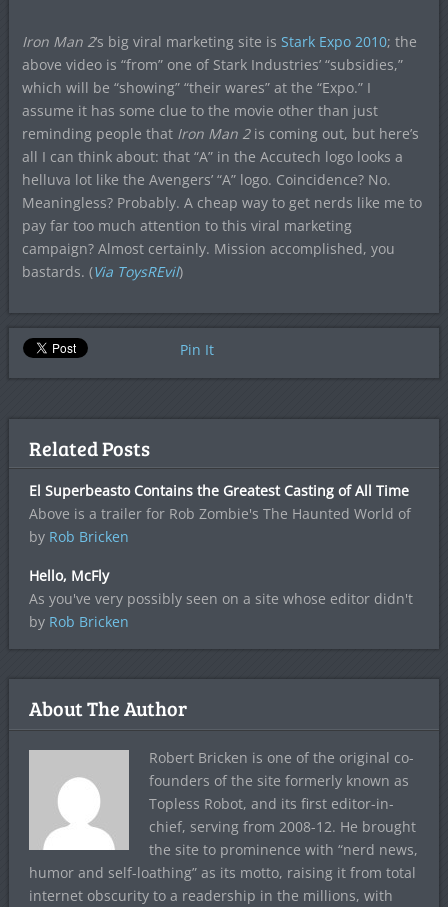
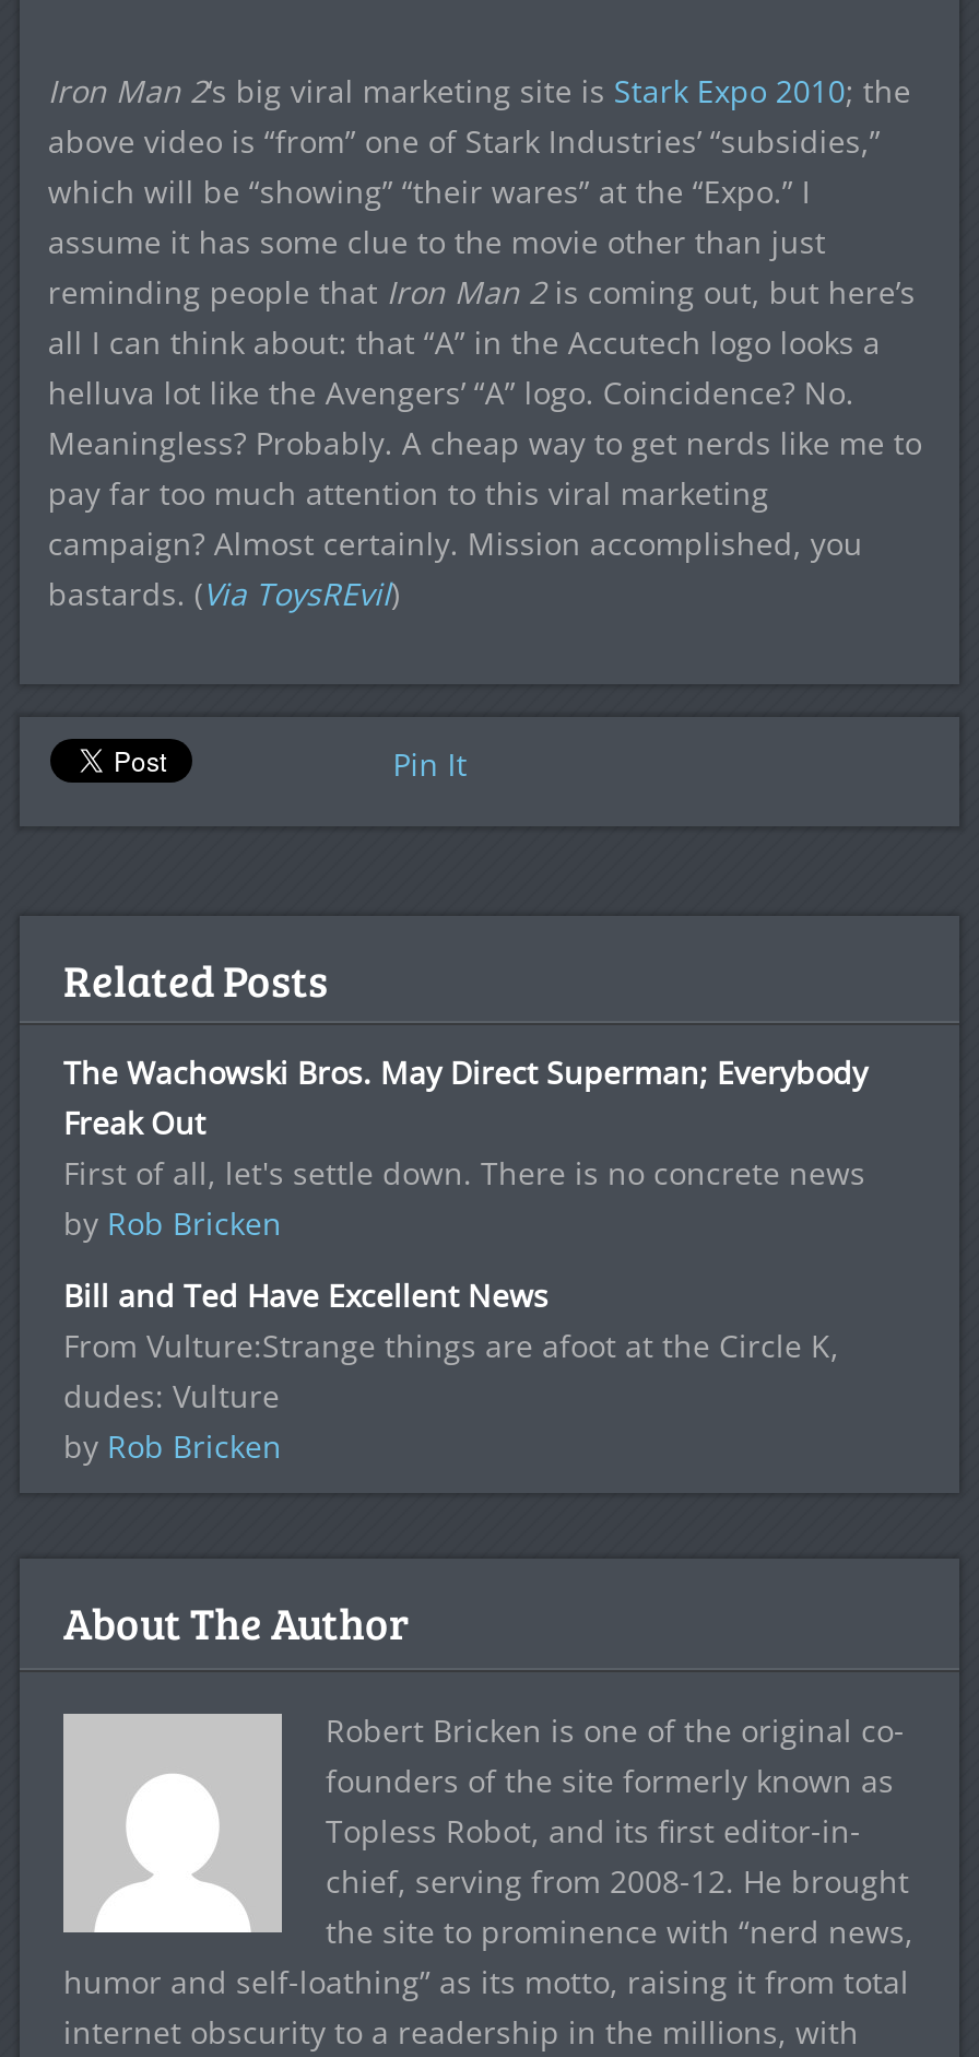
[29,481,411,523] El Superbeasto Contains the Greatest Casting of All Time | Above is a trailer for Rob Zombie's The Haunted World of -> [63,1052,868,1194] The Wachowski Bros. May Direct Superman; Everybody | Freak Out | First of all, let's settle down. There is no concrete news
[29,566,413,608] Hello, McFly | As you've very possibly seen on a site whose editor didn't -> [63,1275,839,1417] Bill and Ted Have Excellent News | From Vulture:Strange things are afoot at the Circle K, | dudes: Vulture

